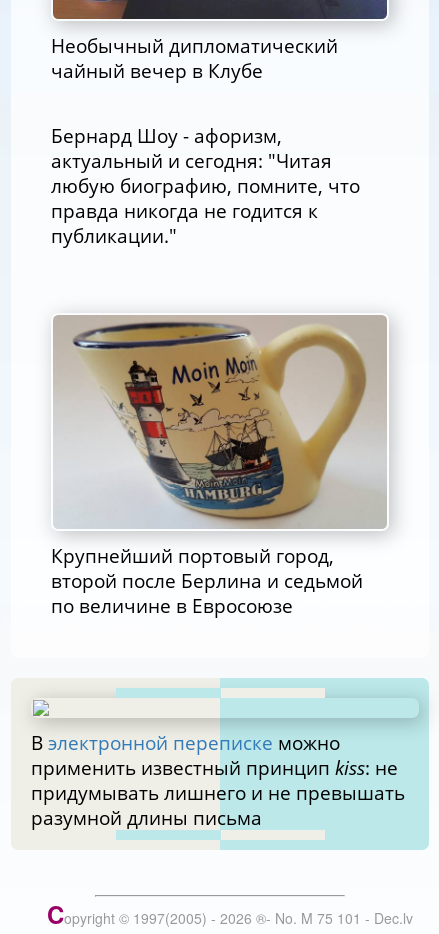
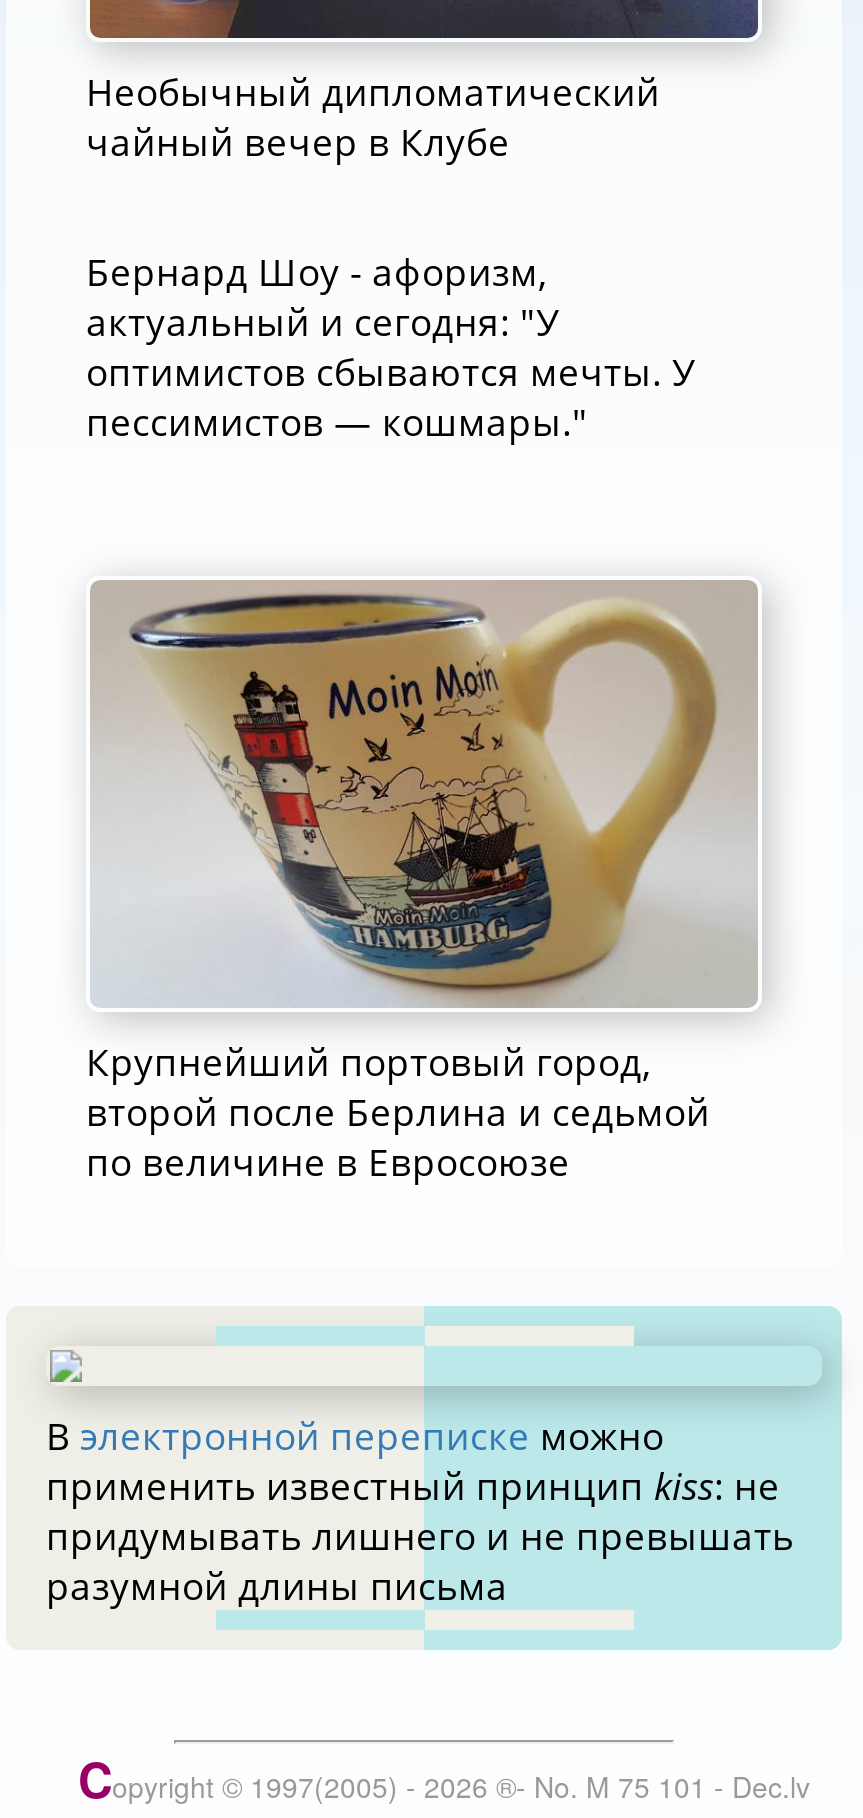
[51,148,360,248] актуальный и сегодня: "Читая | любую биографию, помните, что | правда никогда не годится к | публикации." -> [86,296,696,446] актуальный и сегодня: "У | оптимистов сбываются мечты. У | пессимистов — кошмары."

